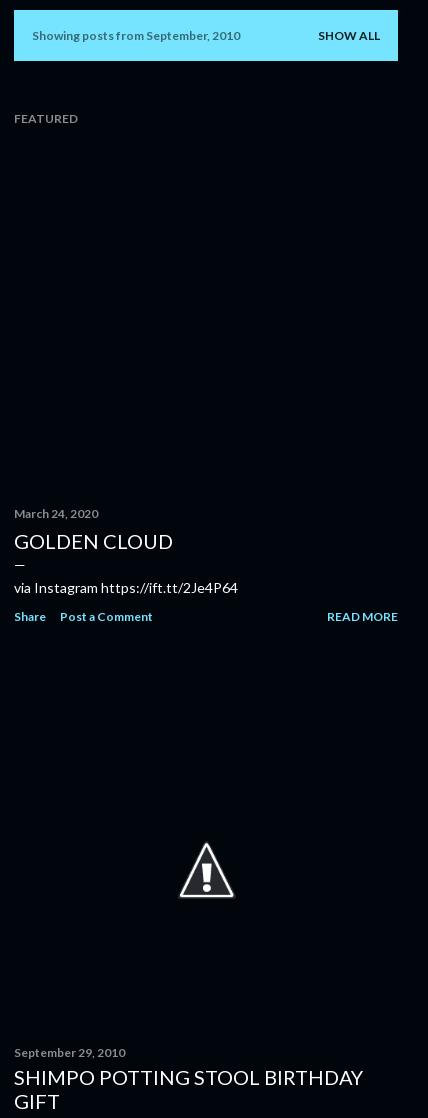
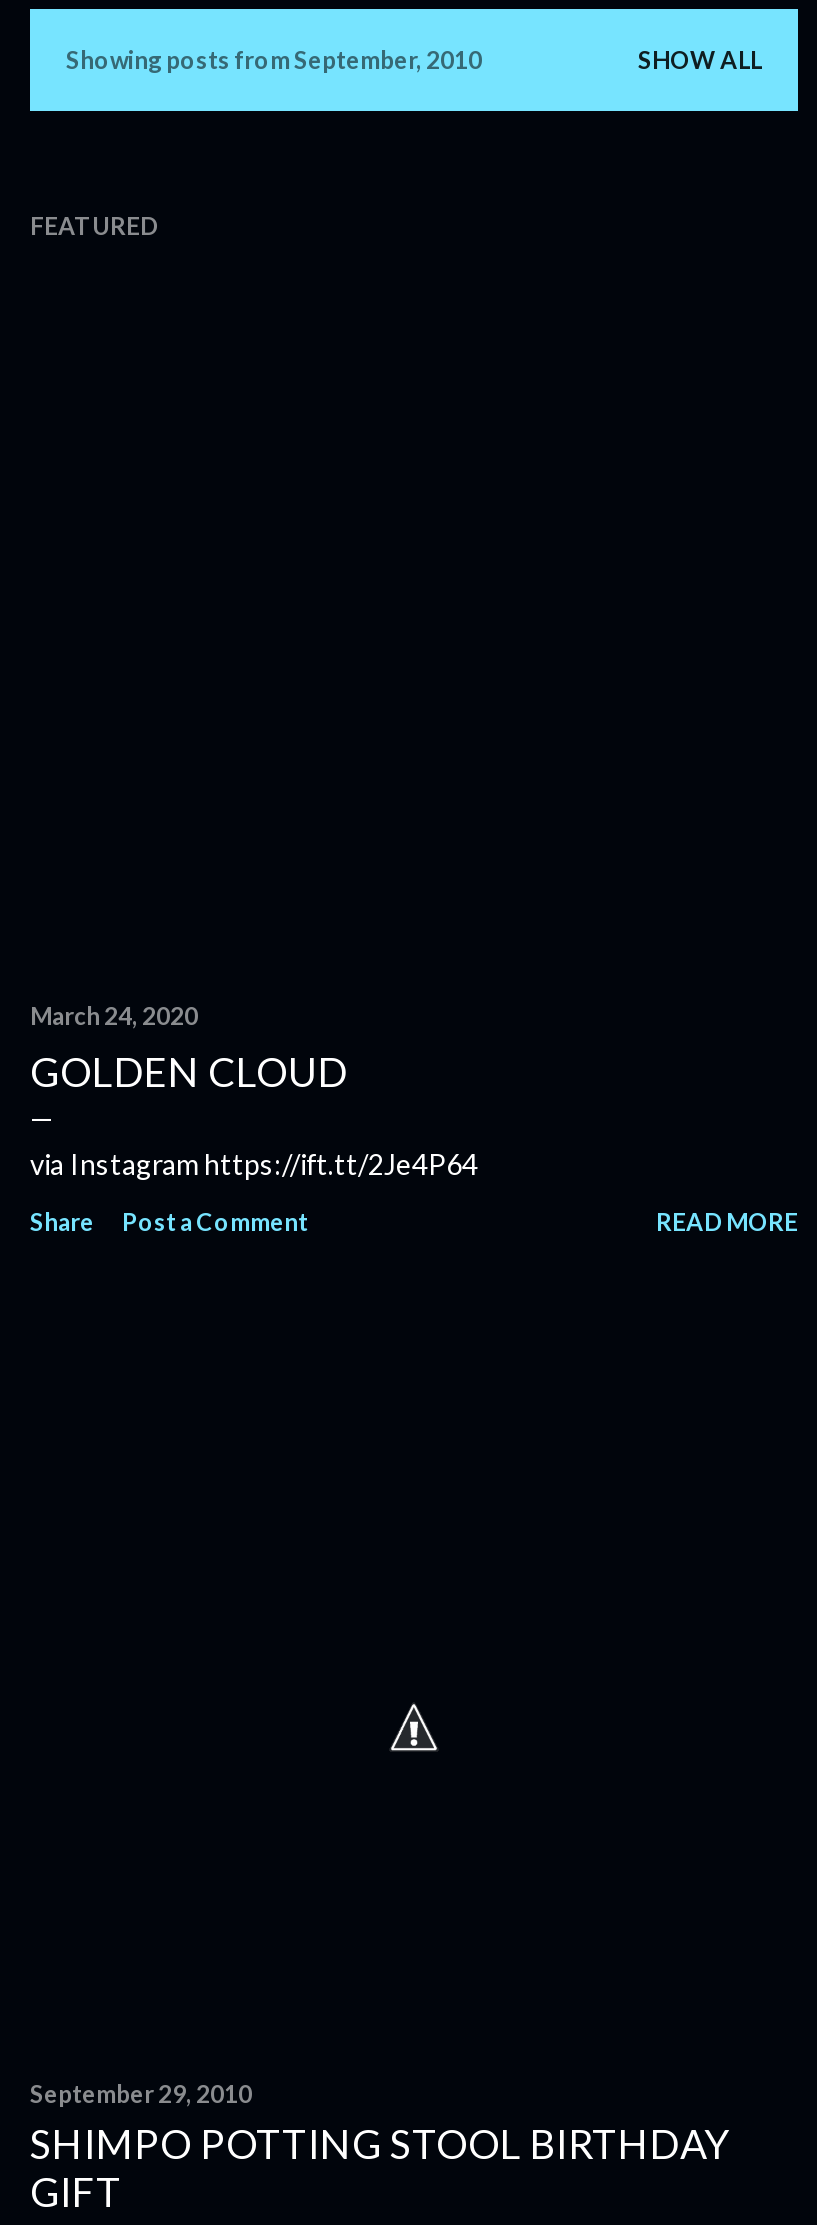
[178,841,235,899] [image] -> [362,1675,470,1785] [image]

